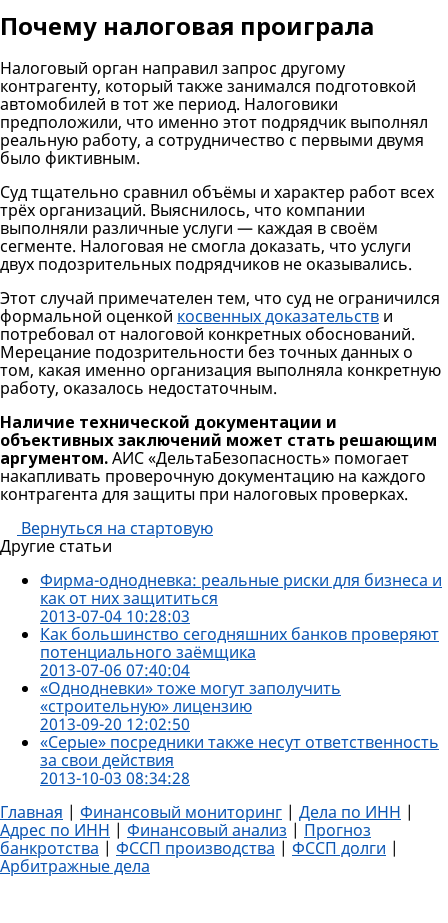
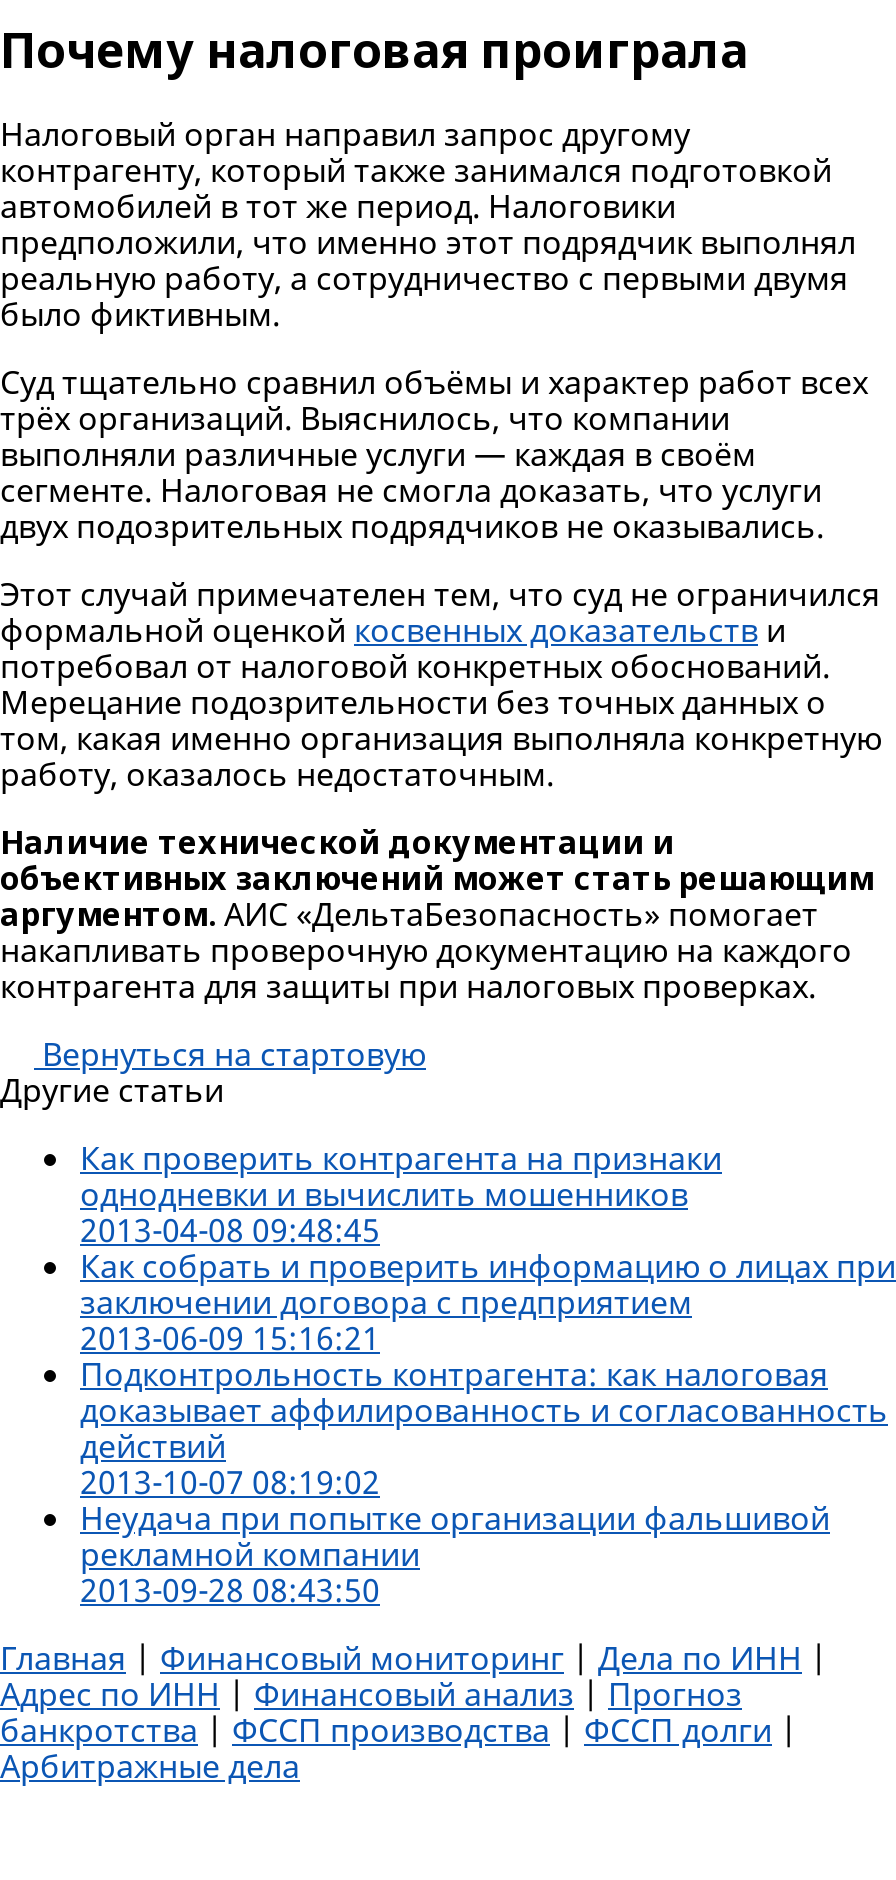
[40,569,442,789] Фирма-однодневка: реальные риски для бизнеса и | как от них защититься | 2013-07-04 10:28:03 | Как большинство сегодняшних банков проверяют | потенциального заёмщика | 2013-07-06 07:40:04 | «Однодневки» тоже могут заполучить | «строительную» лицензию | 2013-09-20 12:02:50 | «Серые» посредники также несут ответственность | за свои действия | 2013-10-03 08:34:28 -> [80,1137,896,1613] Как проверить контрагента на признаки | однодневки и вычислить мошенников | 2013-04-08 09:48:45 | Как собрать и проверить информацию о лицах при | заключении договора с предприятием | 2013-06-09 15:16:21 | Подконтрольность контрагента: как налоговая | доказывает аффилированность и согласованность | действий | 2013-10-07 08:19:02 | Неудача при попытке организации фальшивой | рекламной компании | 2013-09-28 08:43:50

